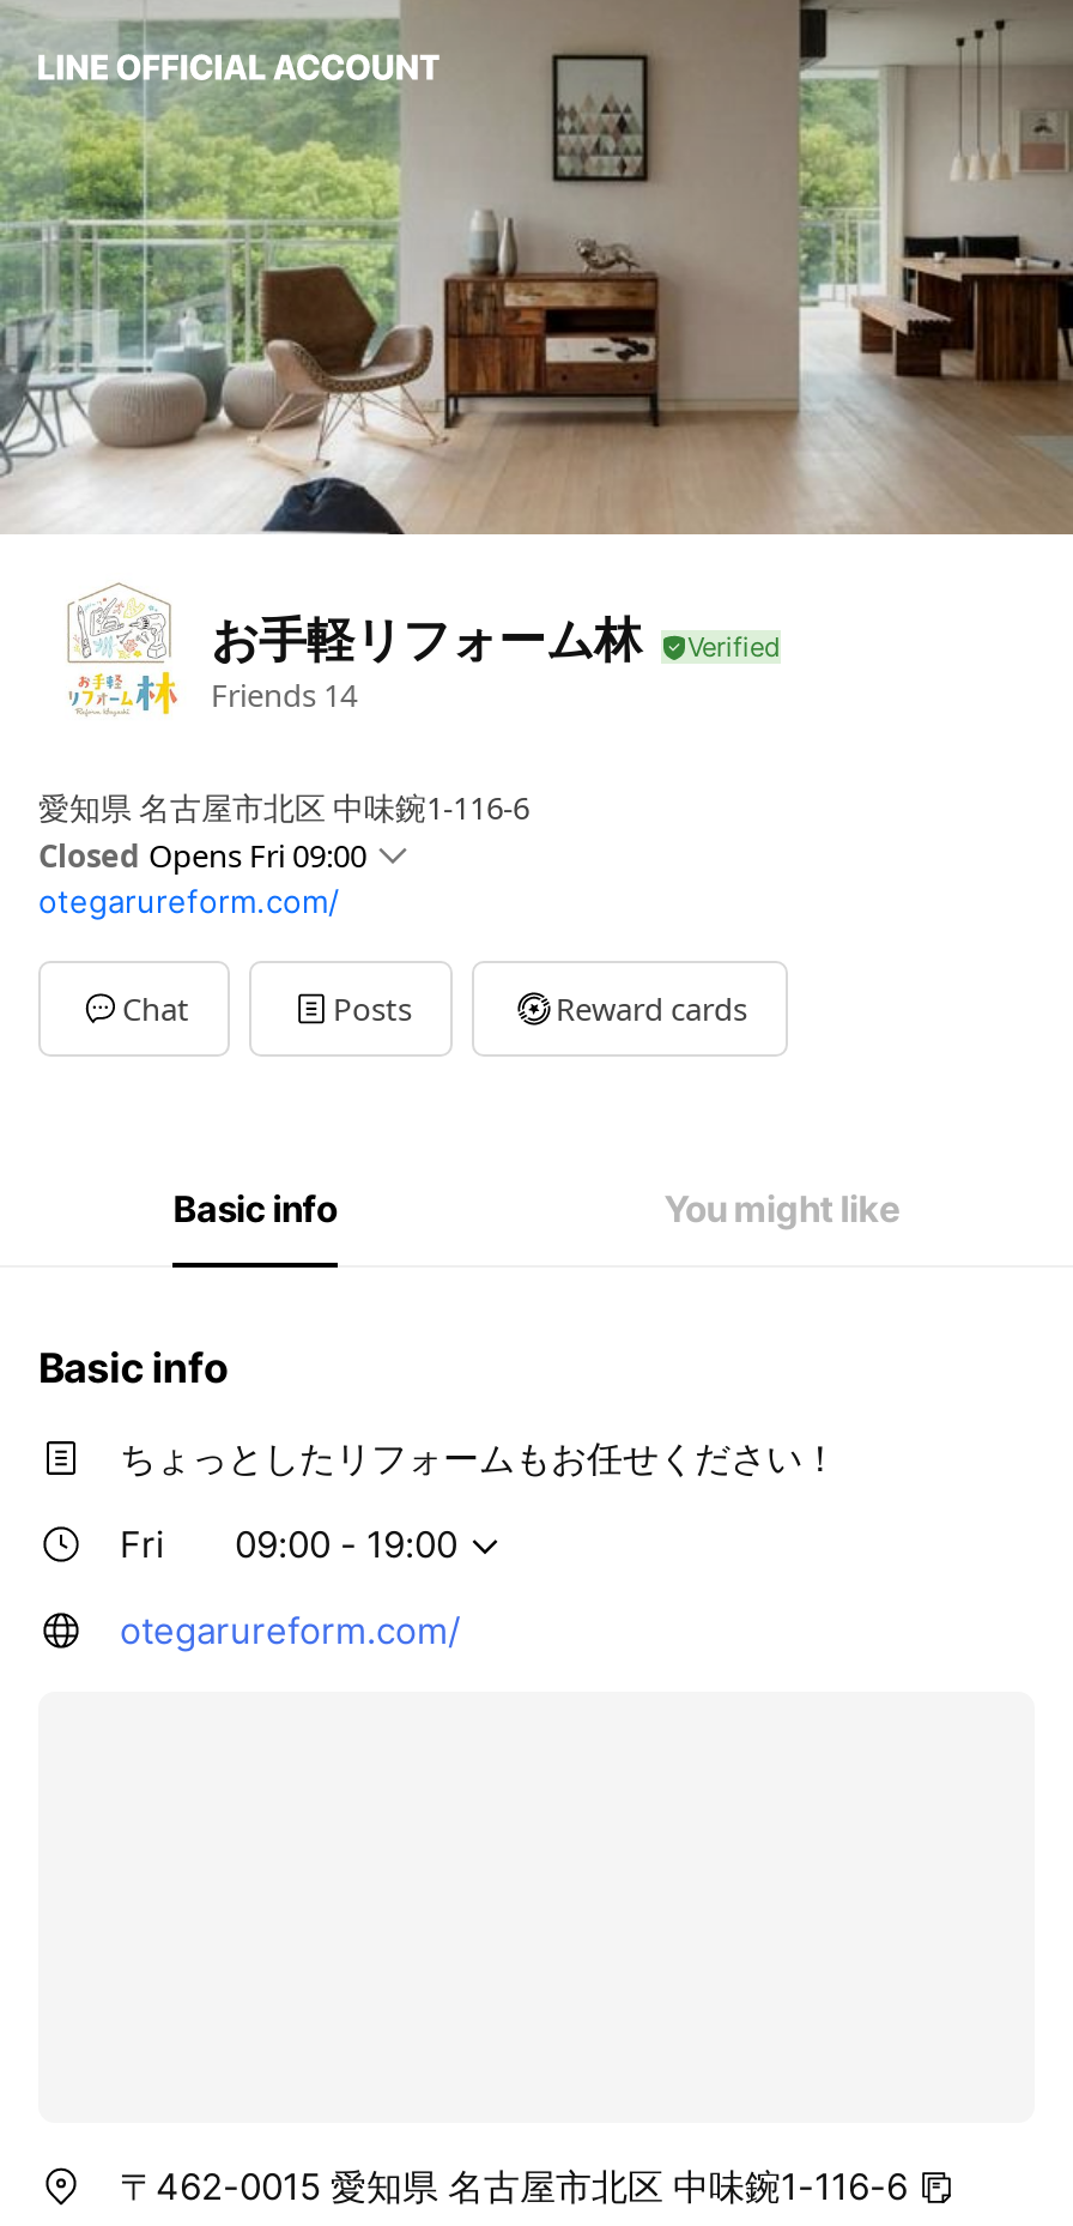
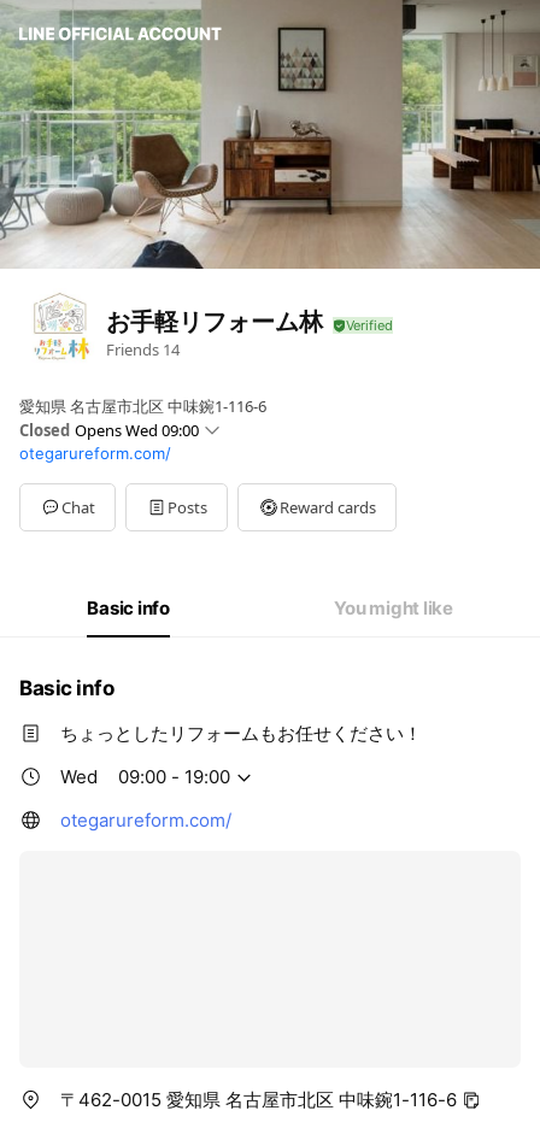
[38,835,366,878] Closed Opens Fri 09:00 -> [19,420,199,442] Closed Opens Wed 09:00
[120,1522,165,1568] Fri -> [60,766,98,789] Wed

